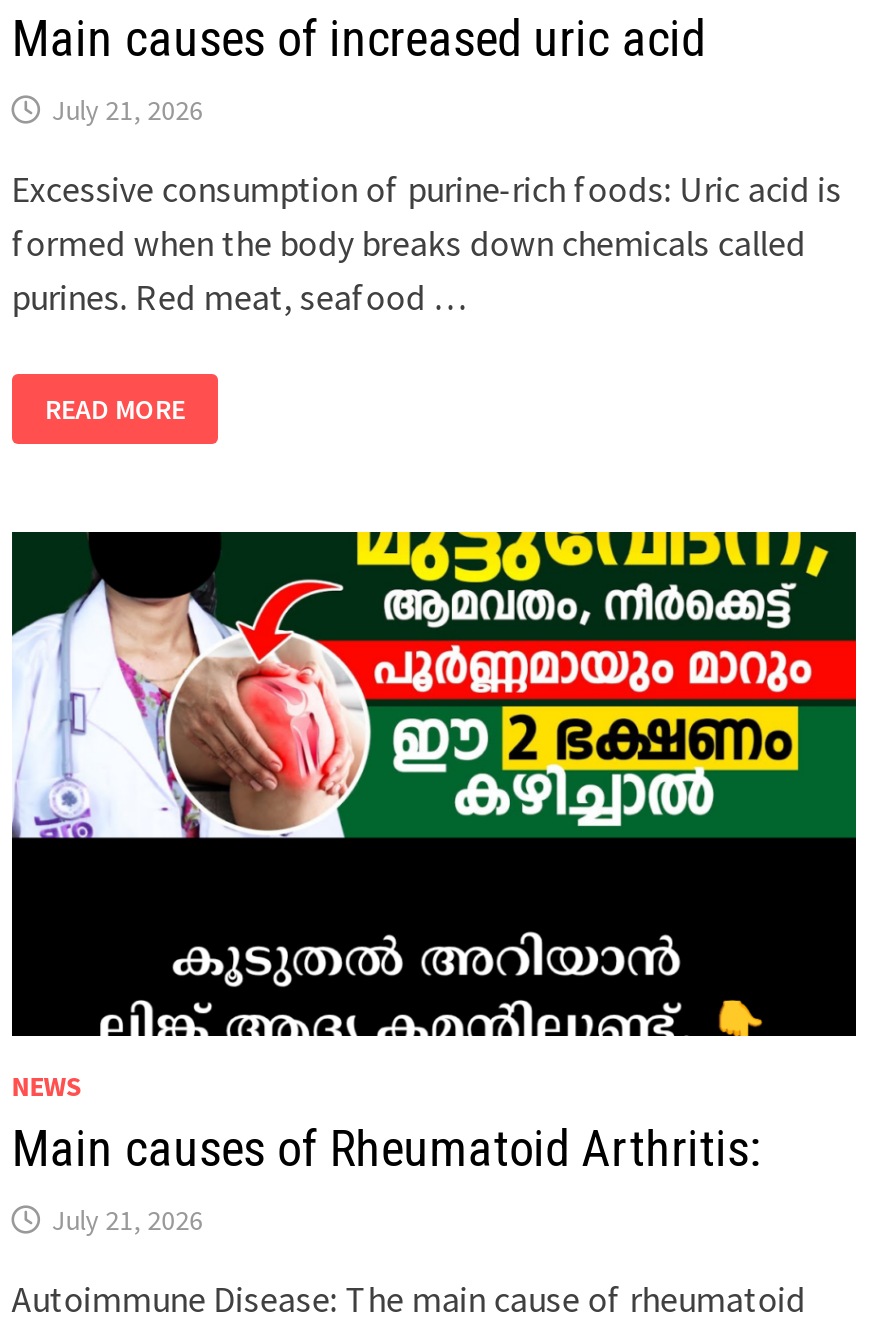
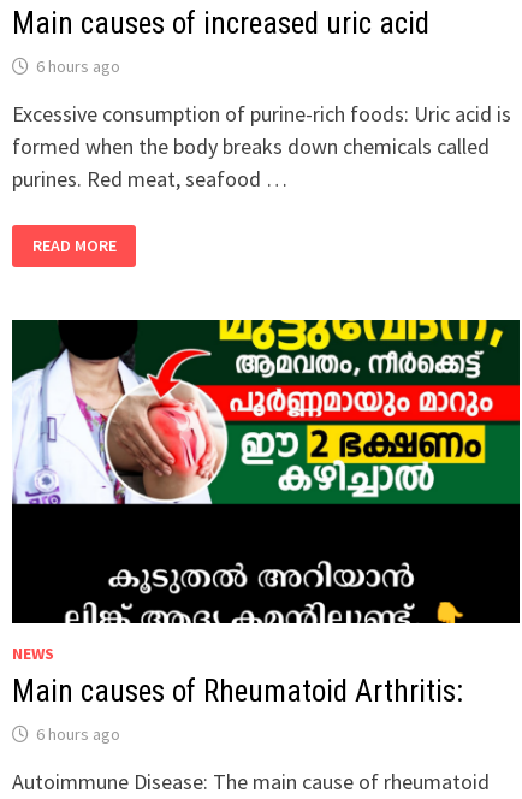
[52,92,204,128] July 21, 2026 -> [36,56,120,77] 6 hours ago
[52,1202,204,1238] July 21, 2026 -> [36,723,120,745] 6 hours ago

